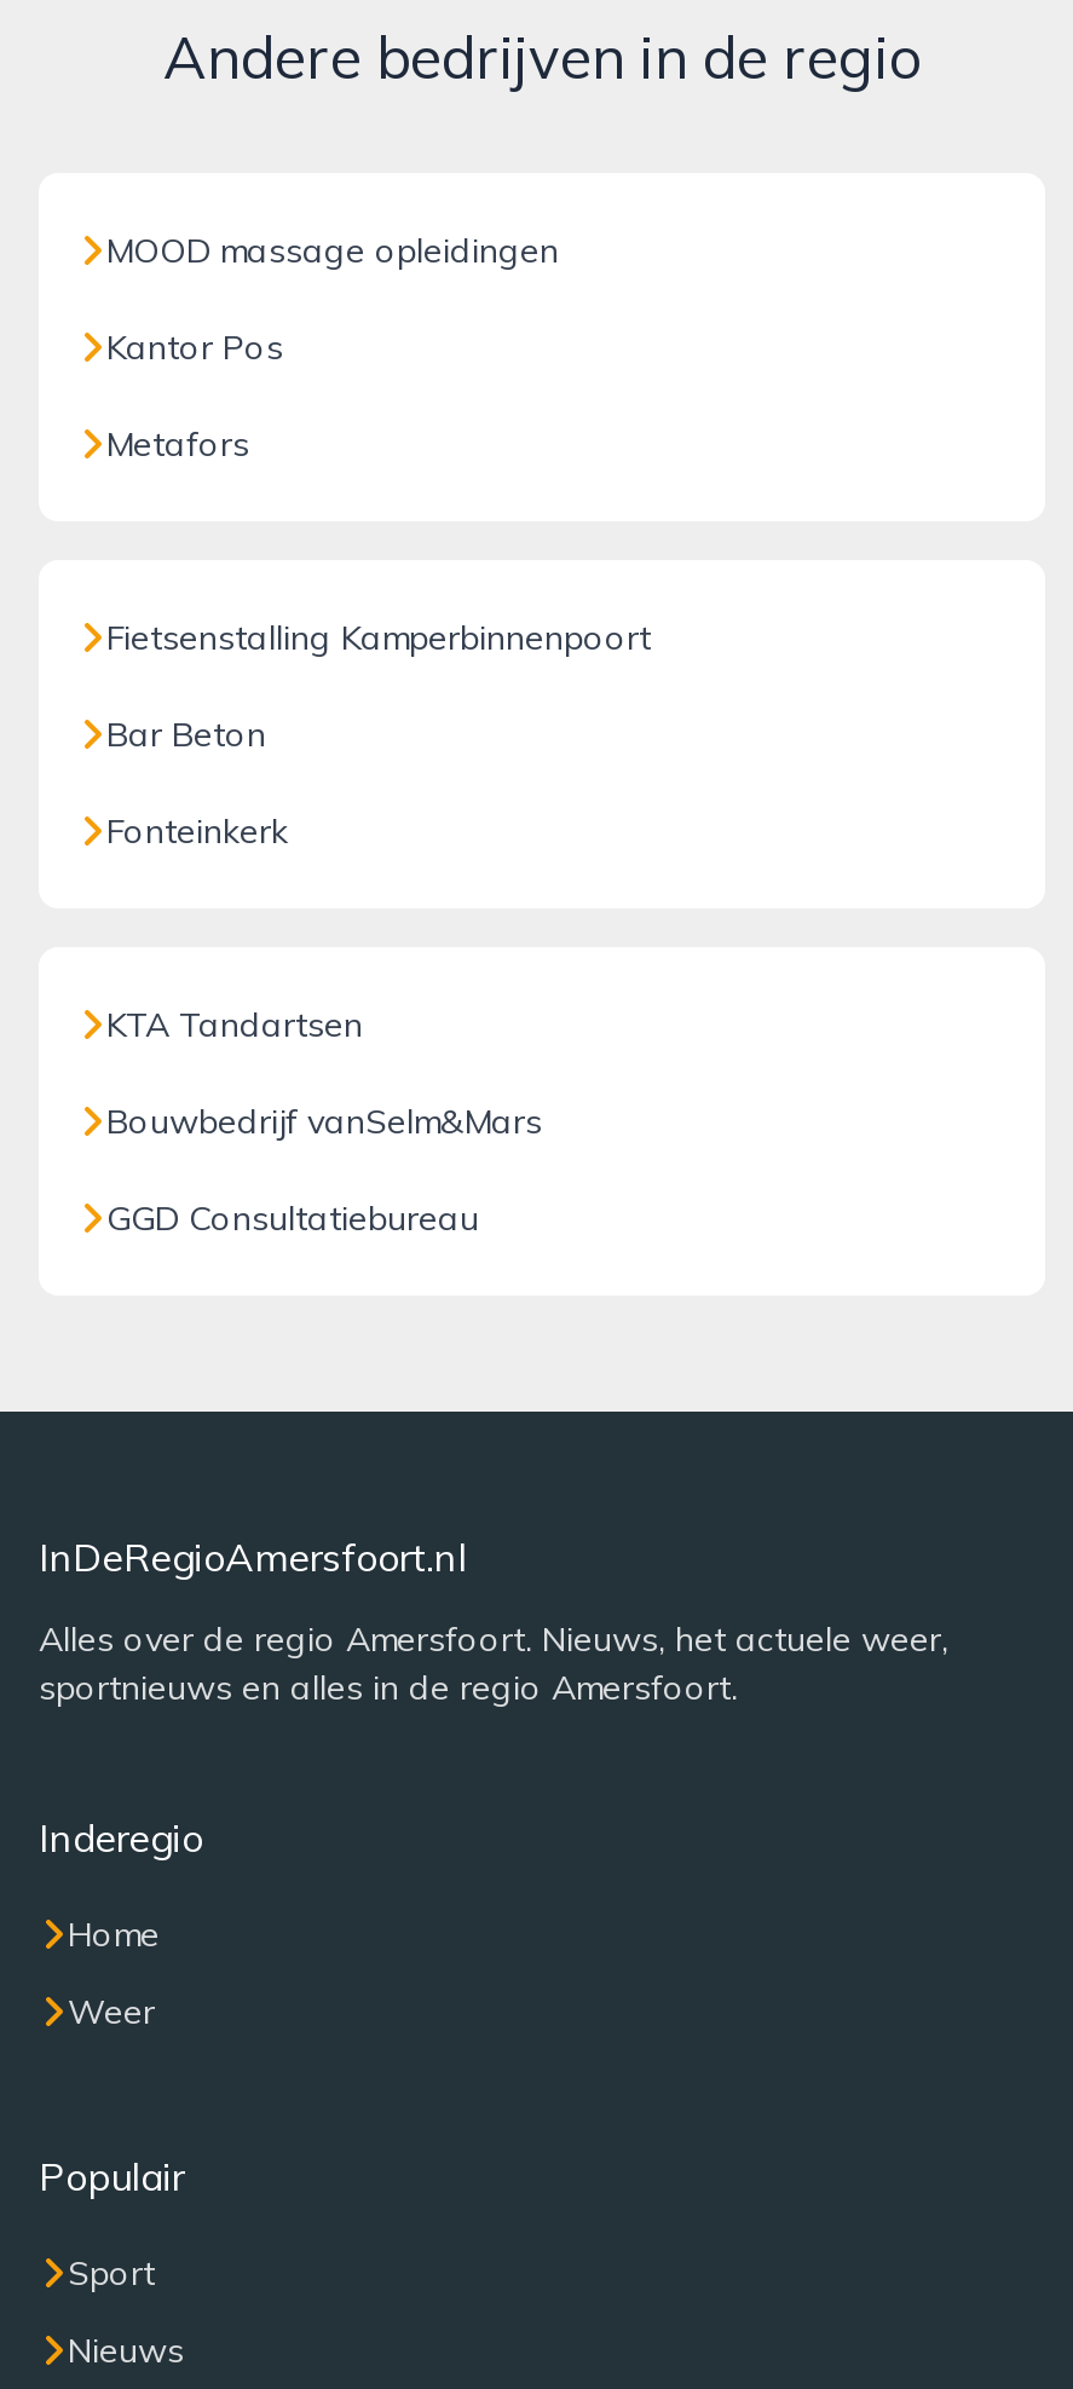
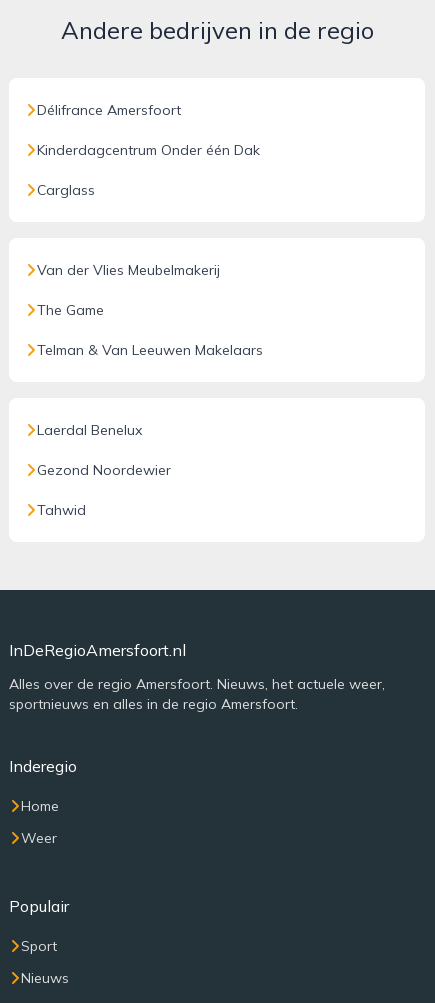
[106,229,559,272] MOOD massage opleidingen -> [37,101,181,119] Délifrance Amersfoort
[106,325,283,369] Kantor Pos -> [37,141,260,159] Kinderdagcentrum Onder één Dak
[106,422,249,466] Metafors -> [37,181,95,199] Carglass
[106,616,651,659] Fietsenstalling Kamperbinnenpoort -> [37,261,220,279] Van der Vlies Meubelmakerij
[106,712,266,756] Bar Beton -> [37,301,104,319] The Game
[106,809,288,853] Fonteinkerk -> [37,341,263,359] Telman & Van Leeuwen Makelaars
[106,1003,363,1046] KTA Tandartsen -> [37,421,142,439] Laerdal Benelux
[106,1100,542,1143] Bouwbedrijf vanSelm&Mars -> [37,461,171,479] Gezond Noordewier
[106,1196,479,1240] GGD Consultatiebureau -> [37,501,86,519] Tahwid

